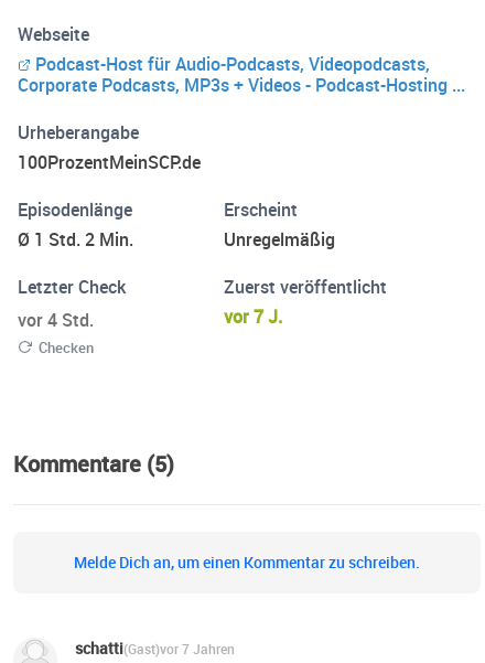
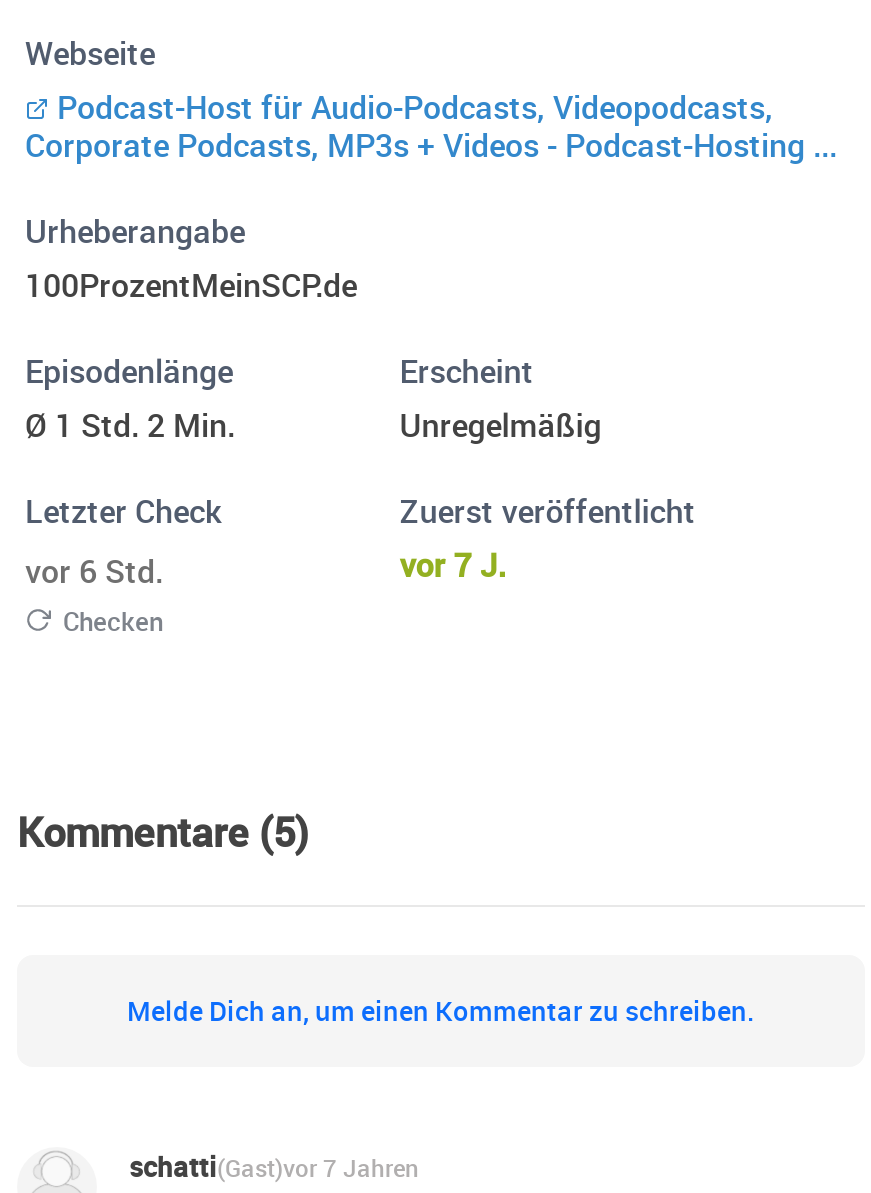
[18,308,94,332] vor 4 Std. -> [25,549,163,593] vor 6 Std.

